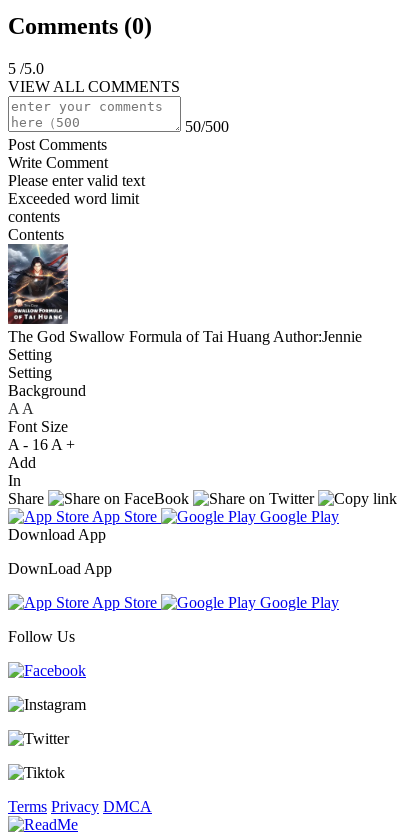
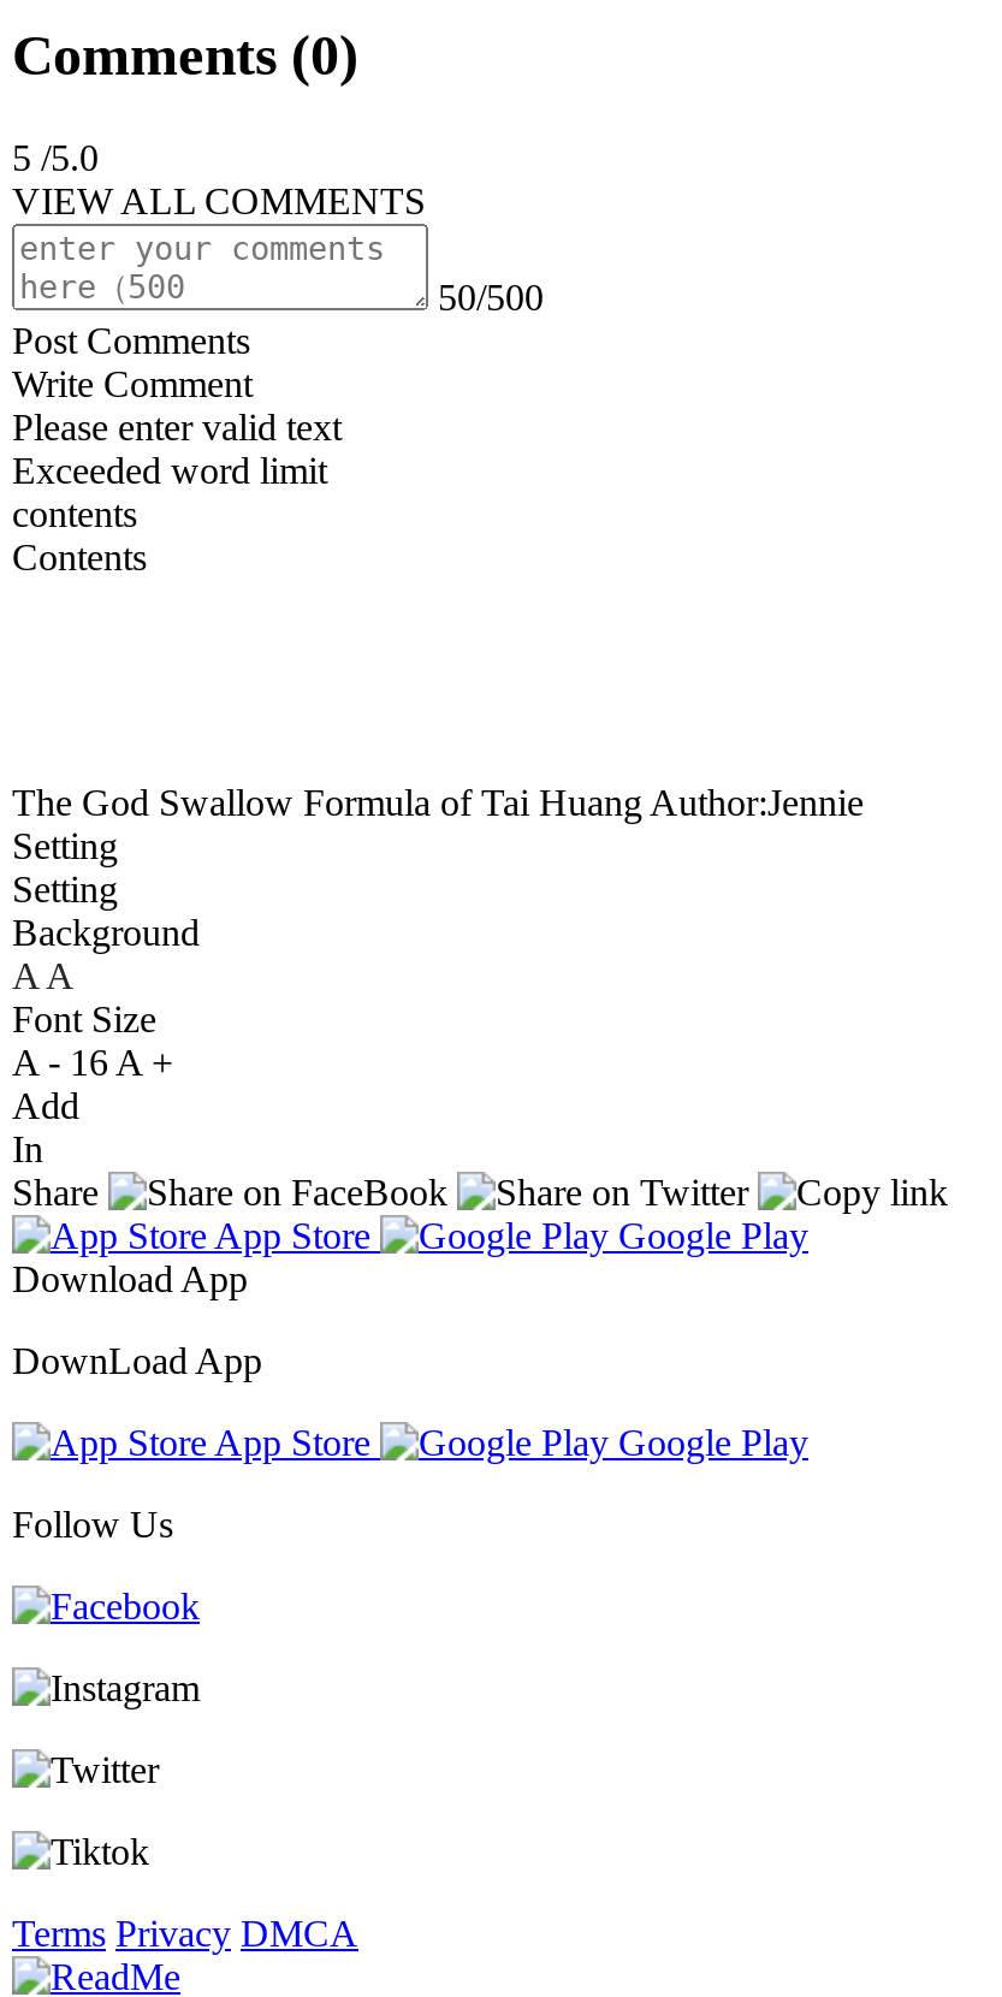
[7,244,69,325] [image] -> none

